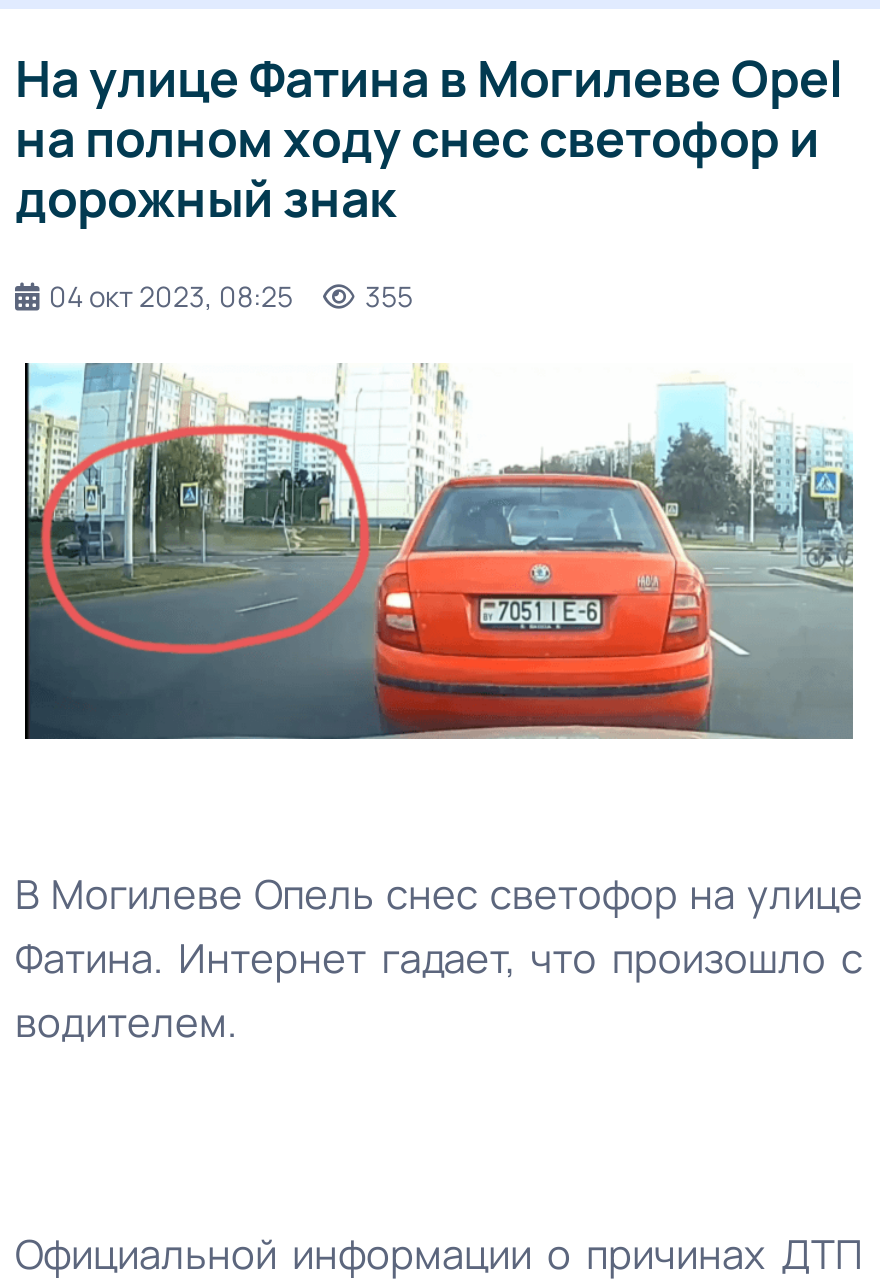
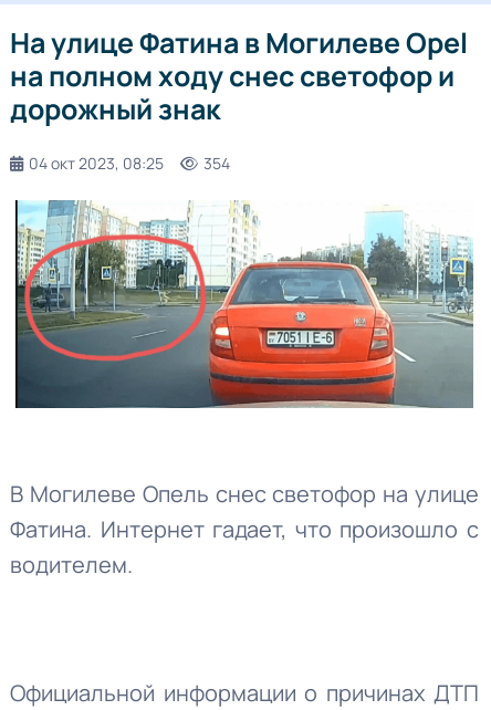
[49,277,413,315] 04 окт 2023, 08:25 355 -> [29,153,230,174] 04 окт 2023, 08:25 354

